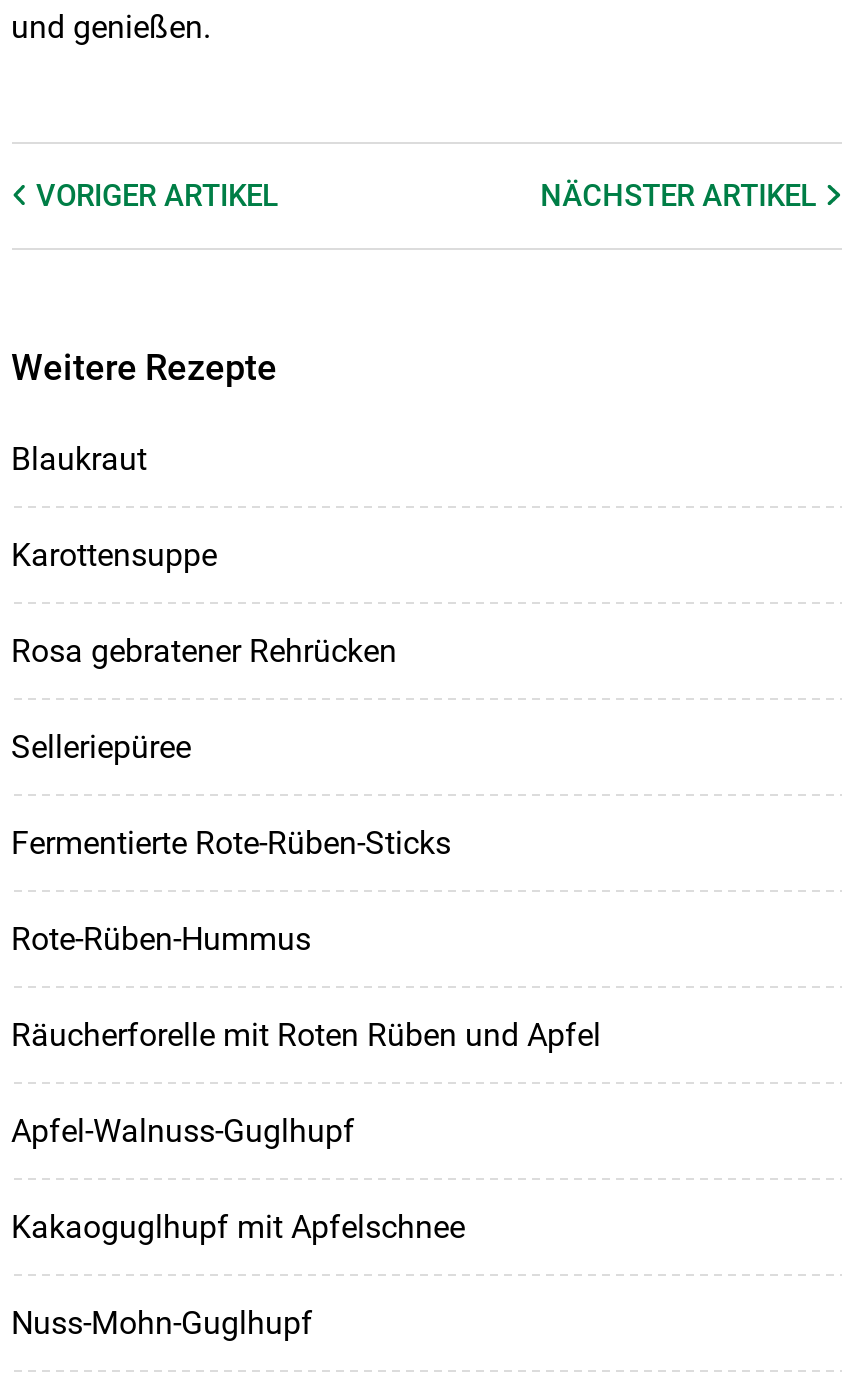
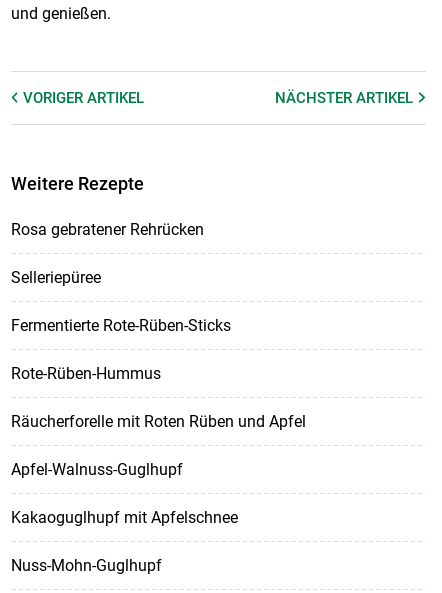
[11,440,217,574] Blaukraut | Karottensuppe -> none

